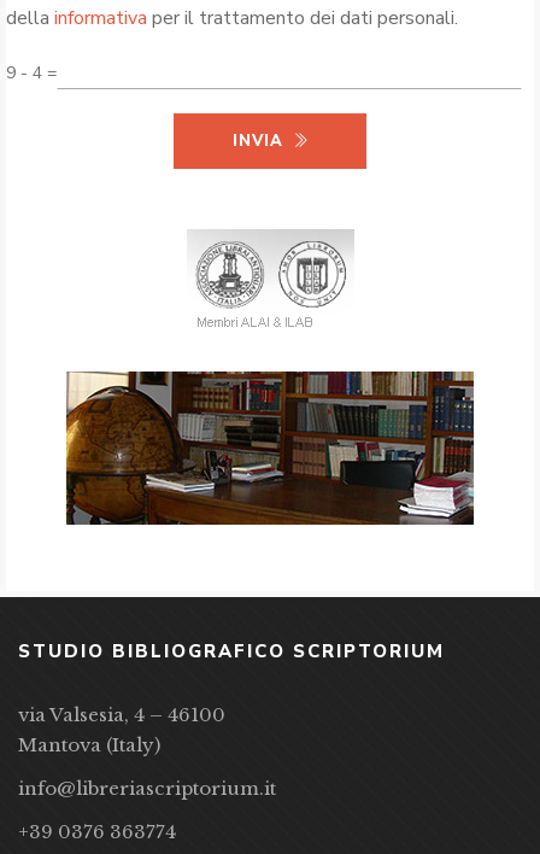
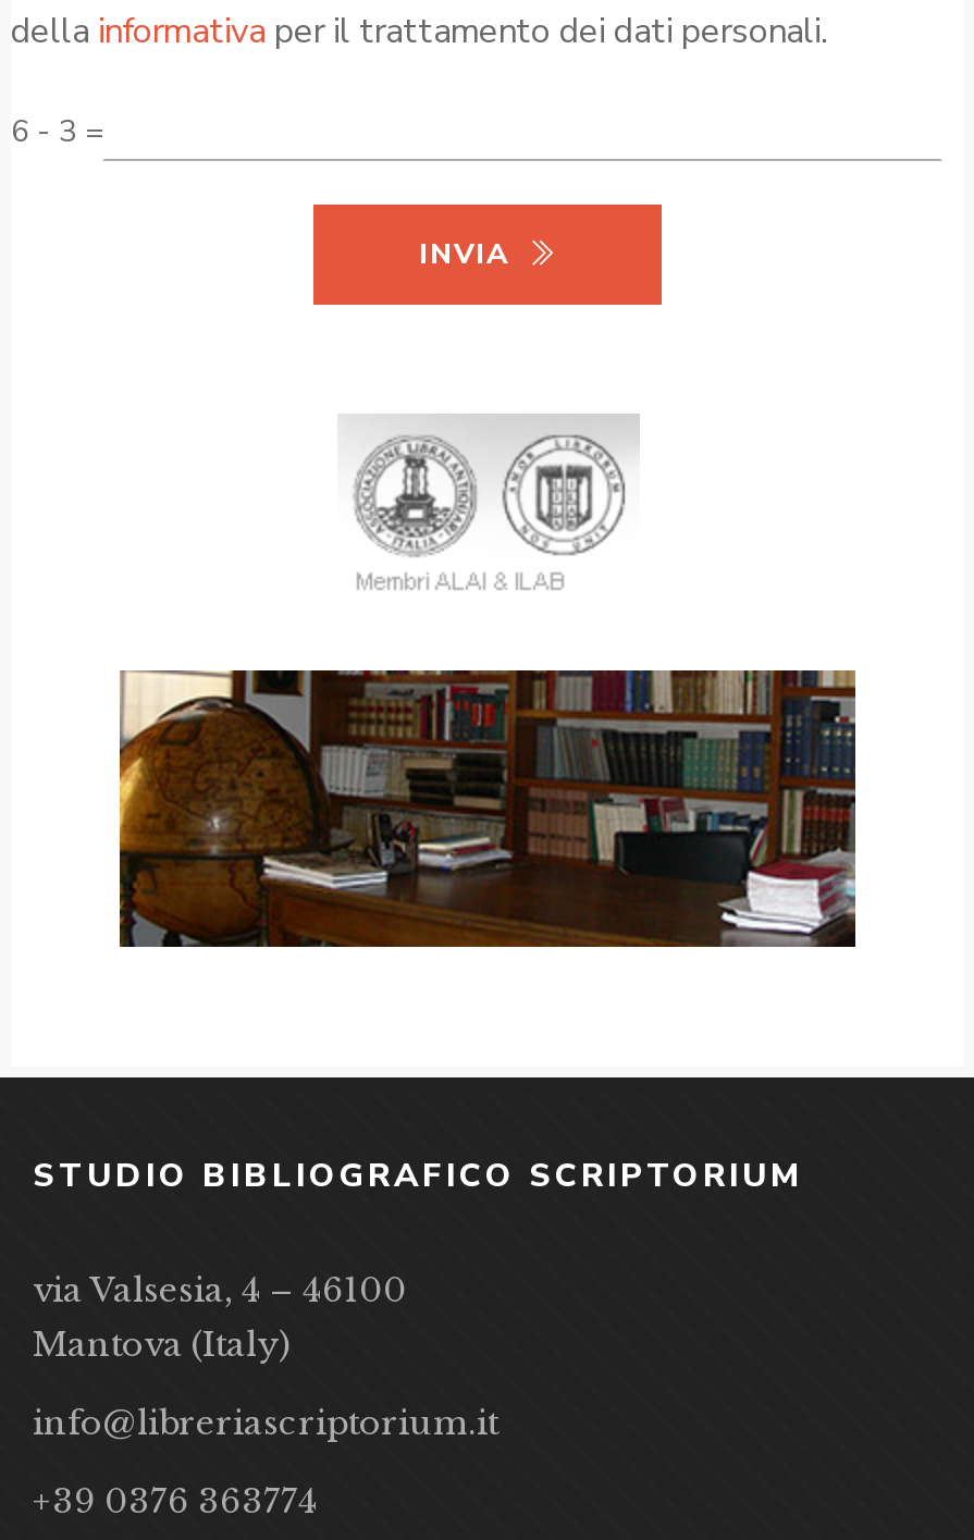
[6,62,57,85] 9 - 4 = -> [11,111,102,153] 6 - 3 =

